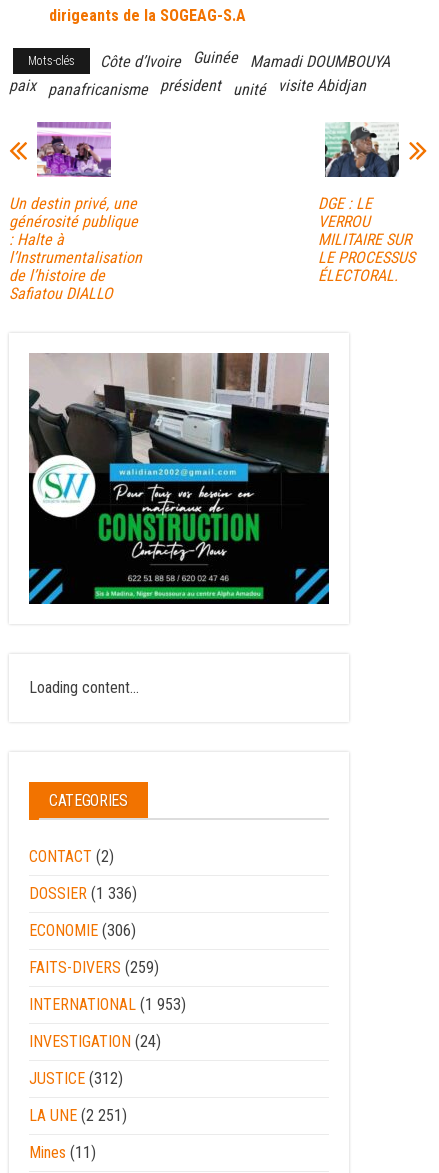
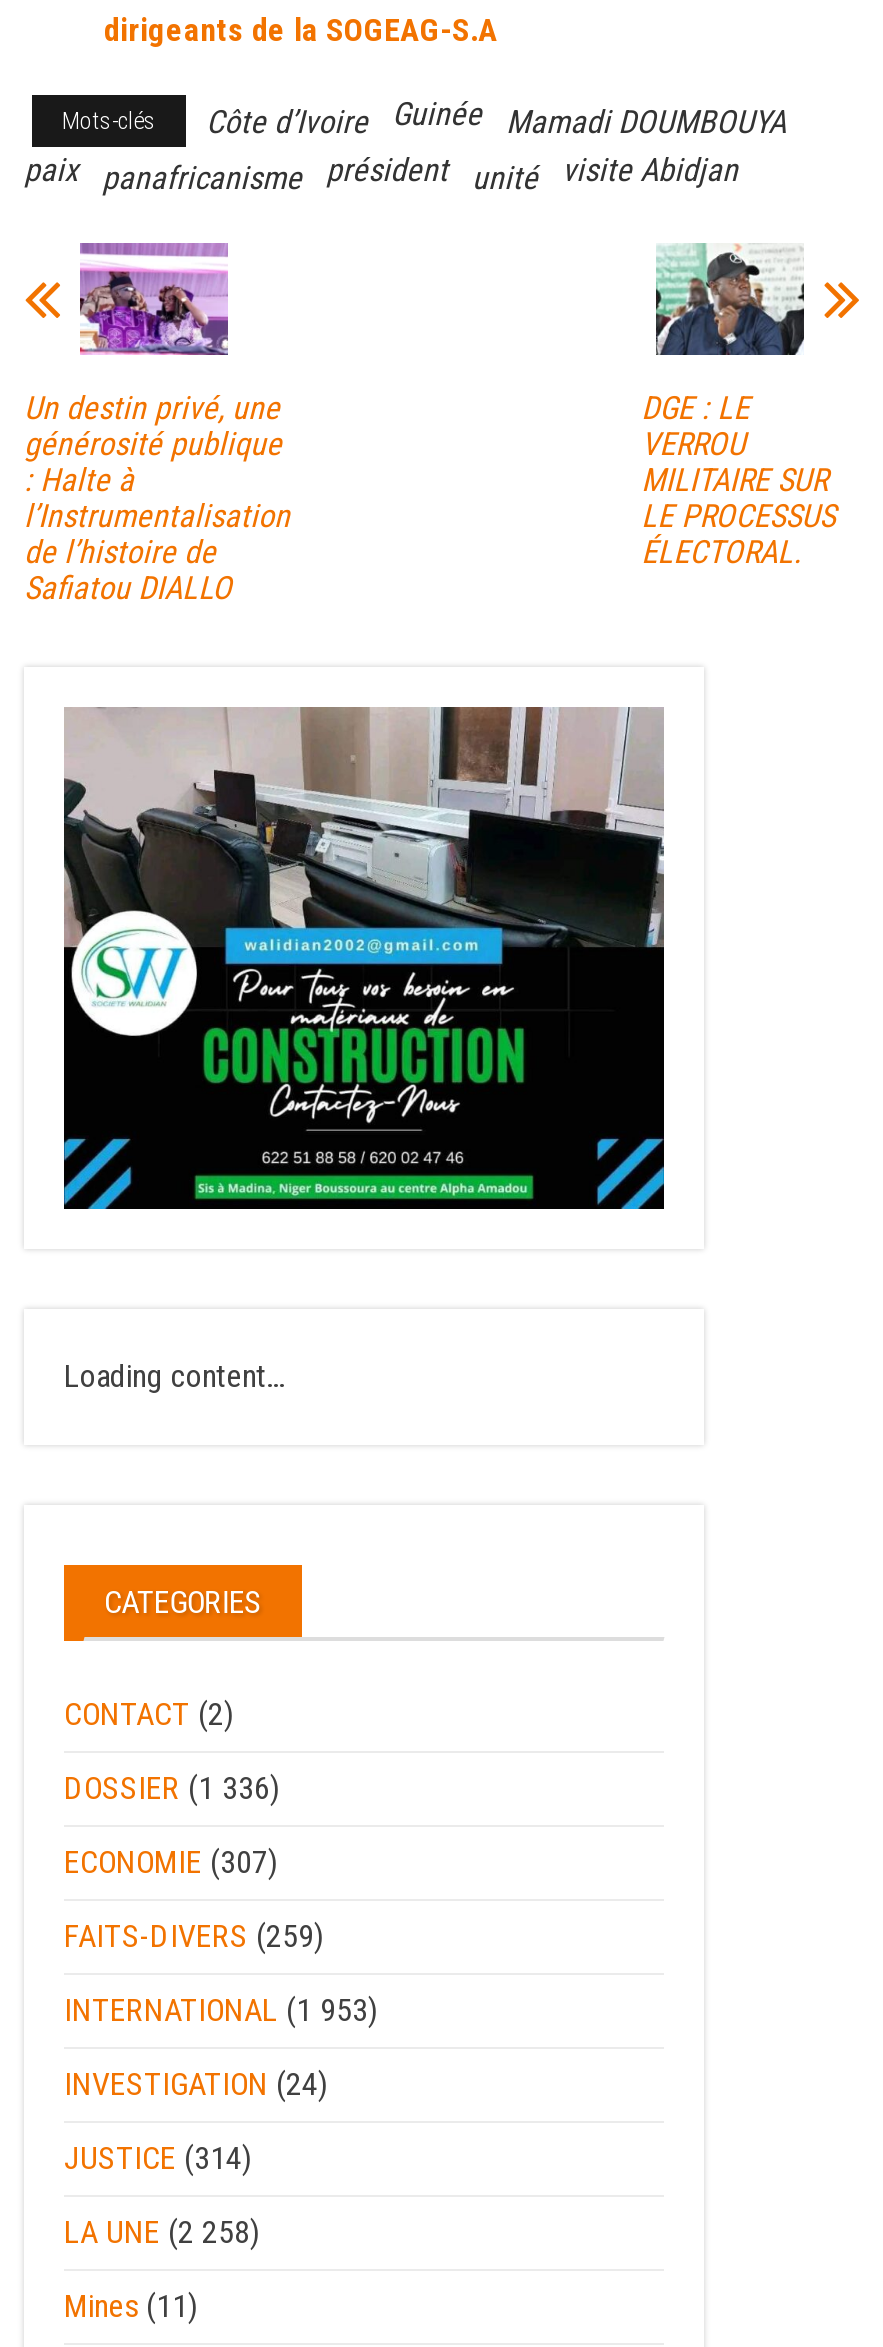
[29,921,136,940] ECONOMIE (306) -> [64,1844,278,1882] ECONOMIE (307)
[29,1069,123,1088] JUSTICE (312) -> [64,2140,252,2178] JUSTICE (314)
[29,1106,127,1125] LA UNE (2 251) -> [64,2214,260,2252] LA UNE (2 258)

